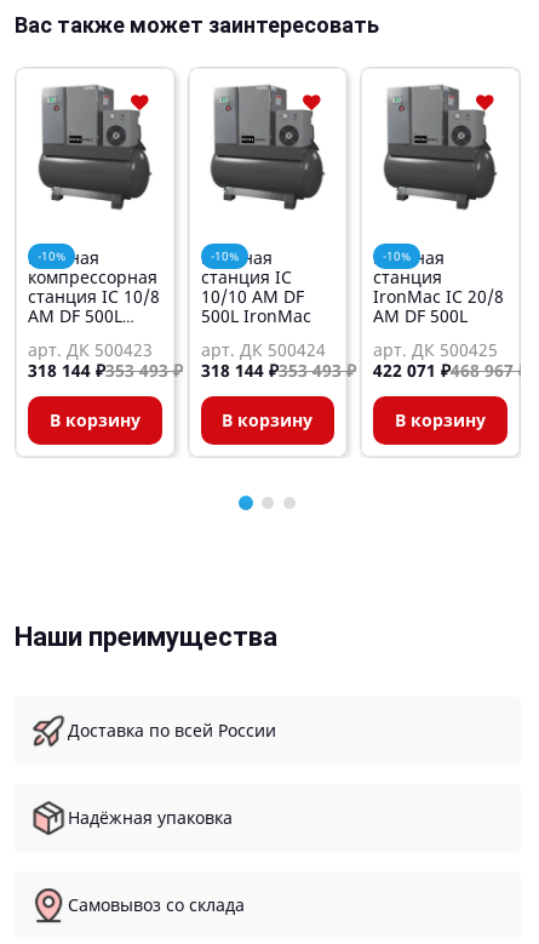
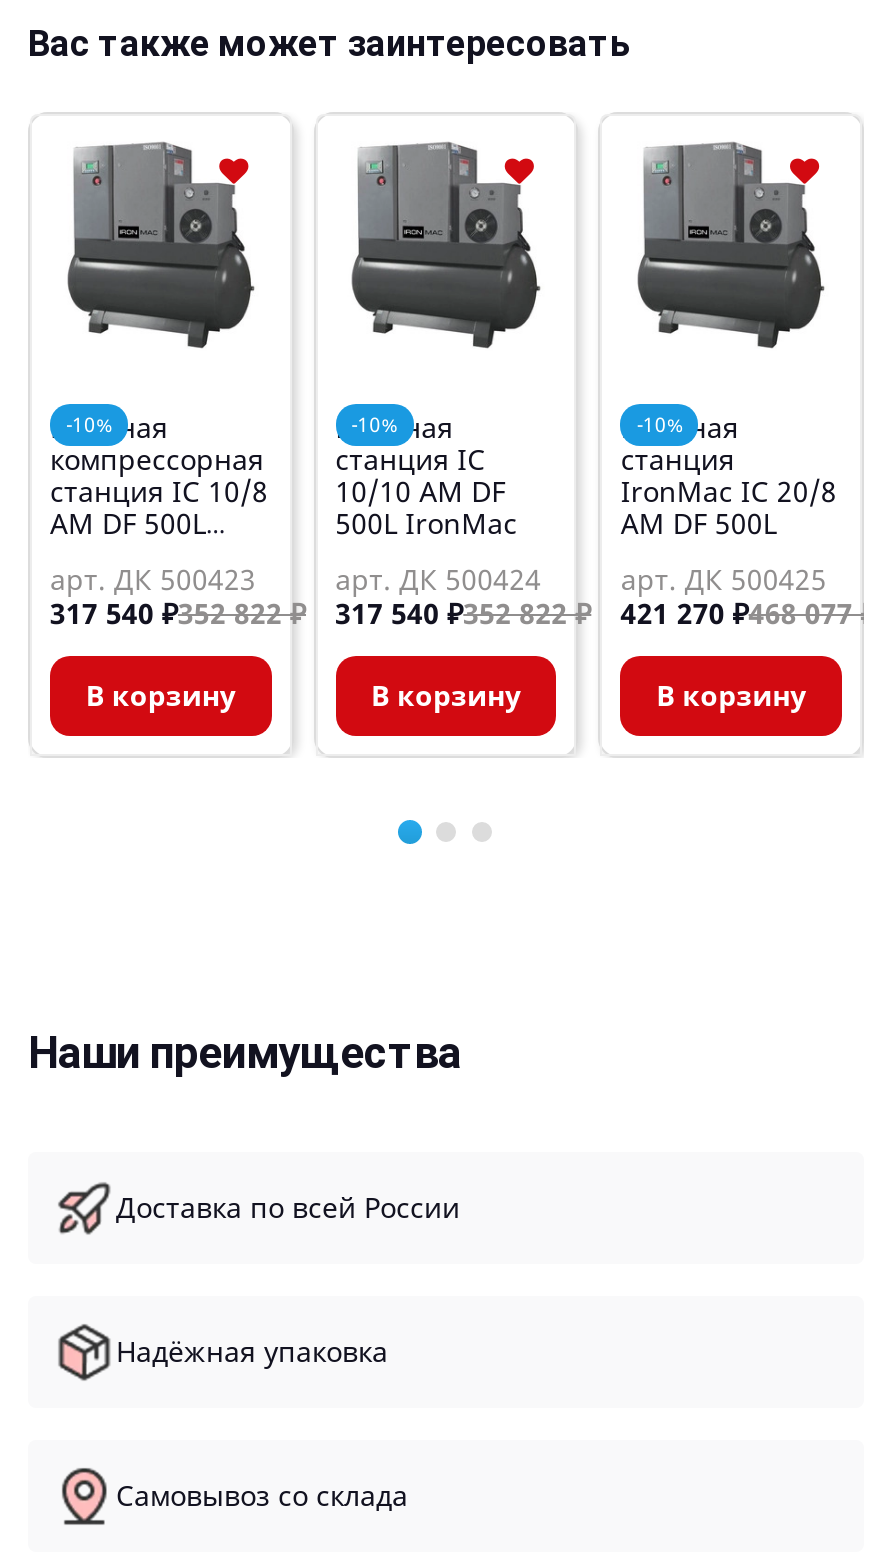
[28,358,105,381] 318 144 ₽ -> [50,593,178,631] 317 540 ₽
[105,358,183,381] 353 493 ₽ -> [178,593,306,631] 352 822 ₽
[201,358,278,381] 318 144 ₽ -> [335,593,463,631] 317 540 ₽
[278,358,356,381] 353 493 ₽ -> [463,593,591,631] 352 822 ₽
[373,358,451,381] 422 071 ₽ -> [621,593,749,631] 421 270 ₽
[451,358,528,381] 468 967 ₽ -> [749,593,877,631] 468 077 ₽

